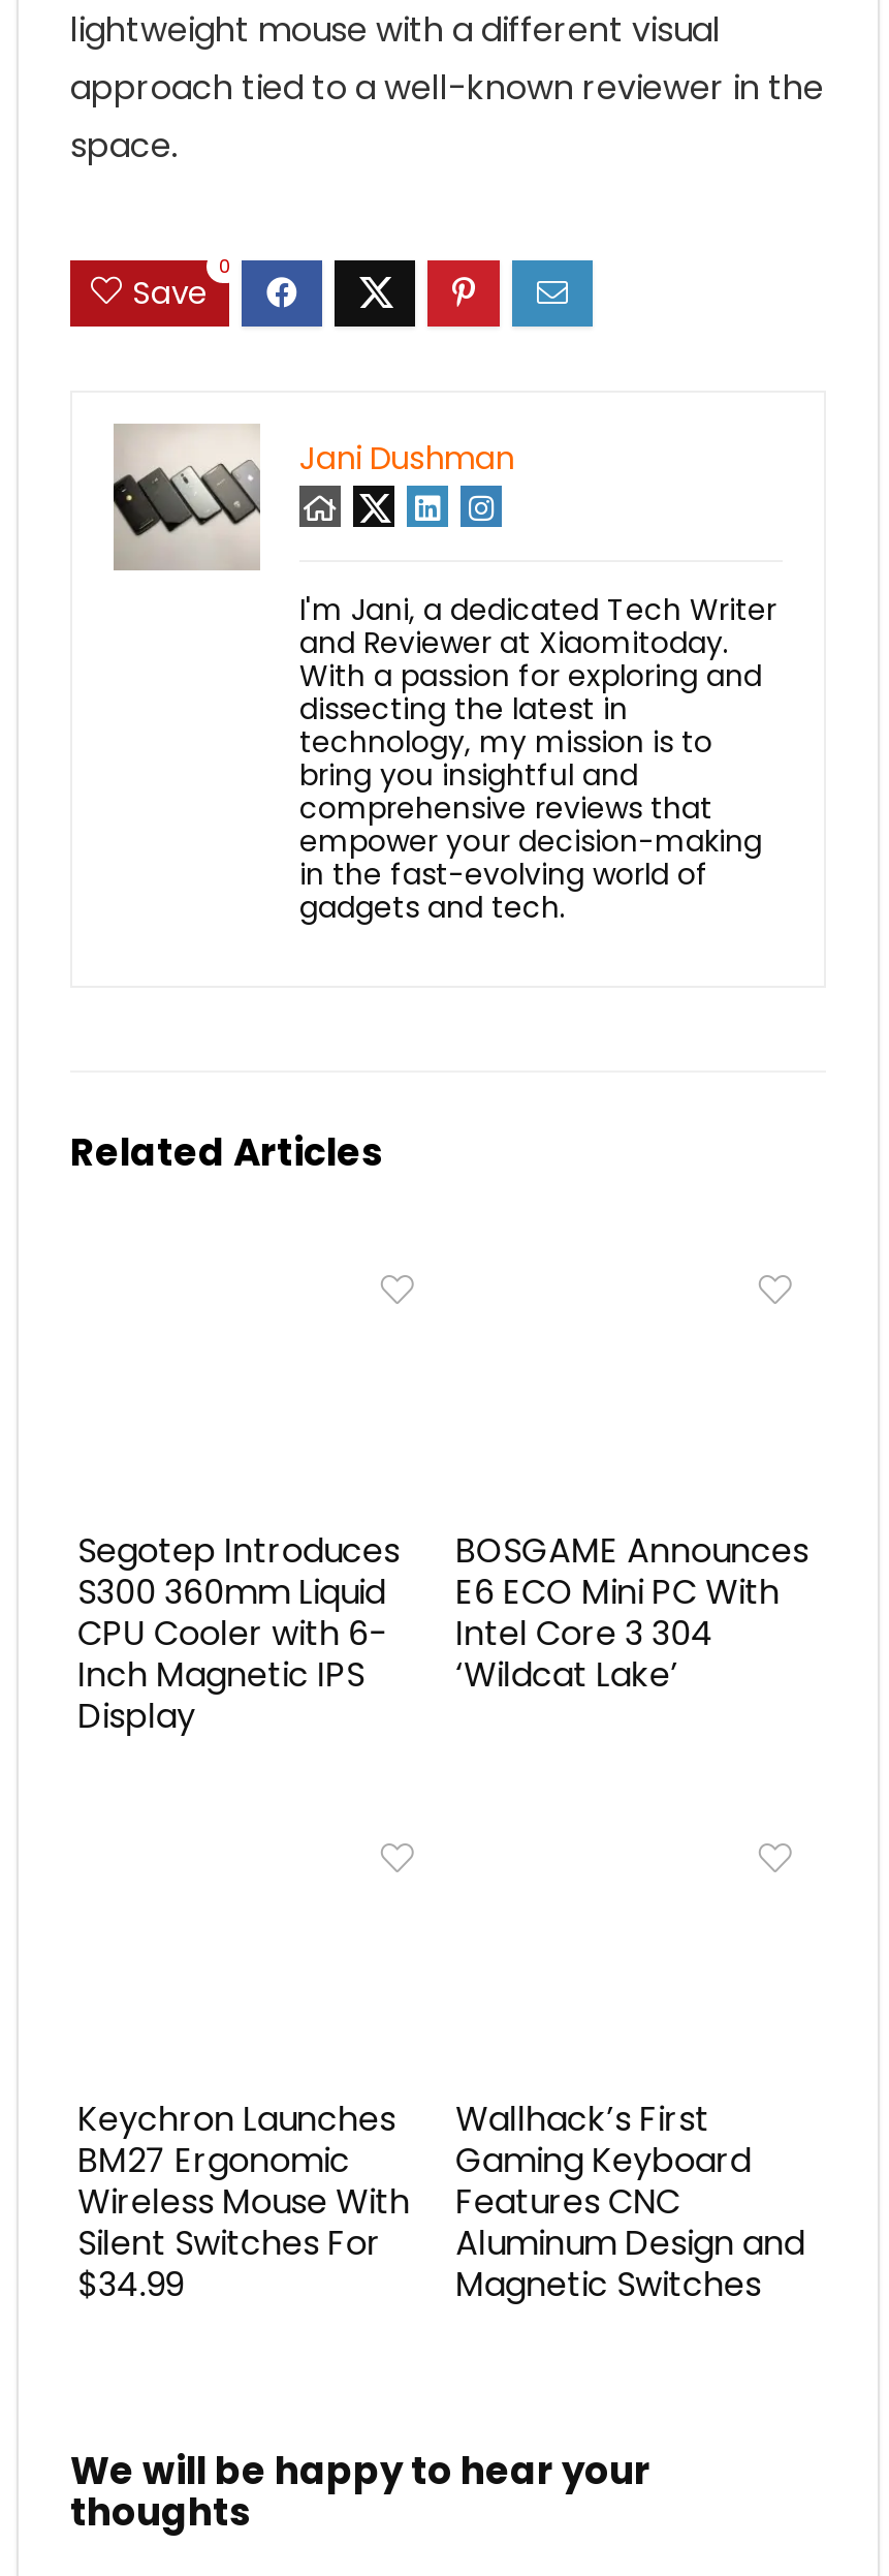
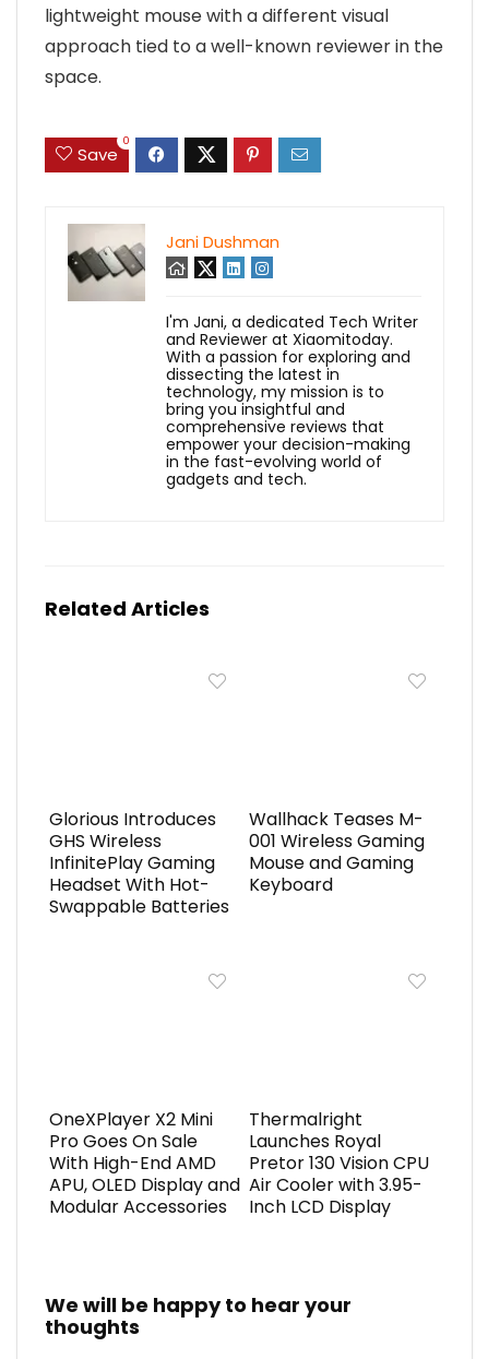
[78,1527,400,1740] Segotep Introduces | S300 360mm Liquid | CPU Cooler with 6- | Inch Magnetic IPS | Display -> [49,807,229,919] Glorious Introduces | GHS Wireless | InfinitePlay Gaming | Headset With Hot- | Swappable Batteries
[456,1527,809,1699] BOSGAME Announces | E6 ECO Mini PC With | Intel Core 3 304 | ‘Wildcat Lake’ -> [248,807,424,897] Wallhack Teases M- | 001 Wireless Gaming | Mouse and Gaming | Keyboard
[78,2096,410,2308] Keychron Launches | BM27 Ergonomic | Wireless Mouse With | Silent Switches For | $34.99 -> [49,1107,240,1219] OneXPlayer X2 Mini | Pro Goes On Sale | With High-End AMD | APU, OLED Display and | Modular Accessories
[456,2096,805,2308] Wallhack’s First | Gaming Keyboard | Features CNC | Aluminum Design and | Magnetic Switches -> [248,1107,429,1219] Thermalright | Launches Royal | Pretor 130 Vision CPU | Air Cooler with 3.95- | Inch LCD Display

